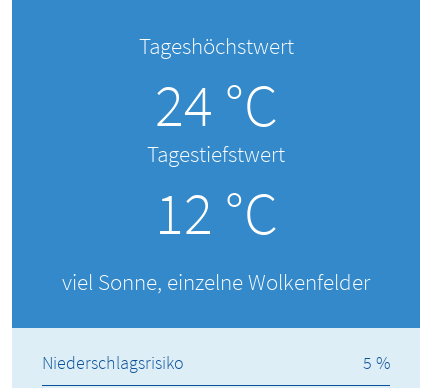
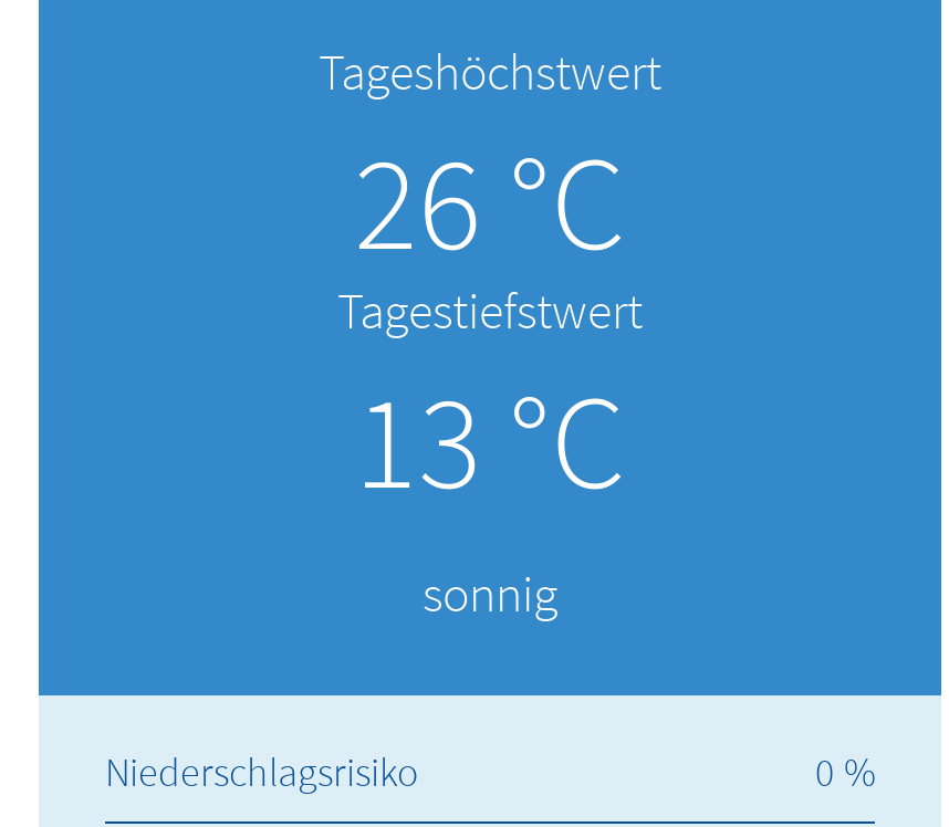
[154,67,277,142] 24 °C -> [354,119,626,285] 26 °C
[62,175,370,296] 12 °C | viel Sonne, einzelne Wolkenfelder -> [354,358,626,625] 13 °C | sonnig
[363,351,390,374] 5 % -> [815,747,875,798] 0 %

